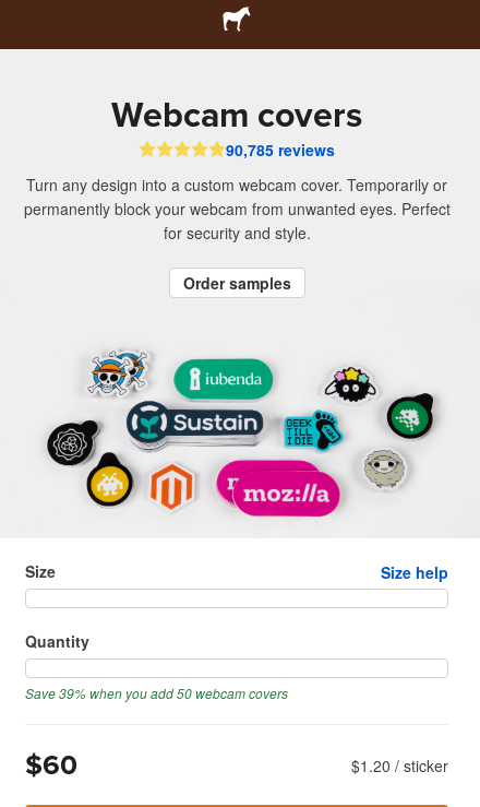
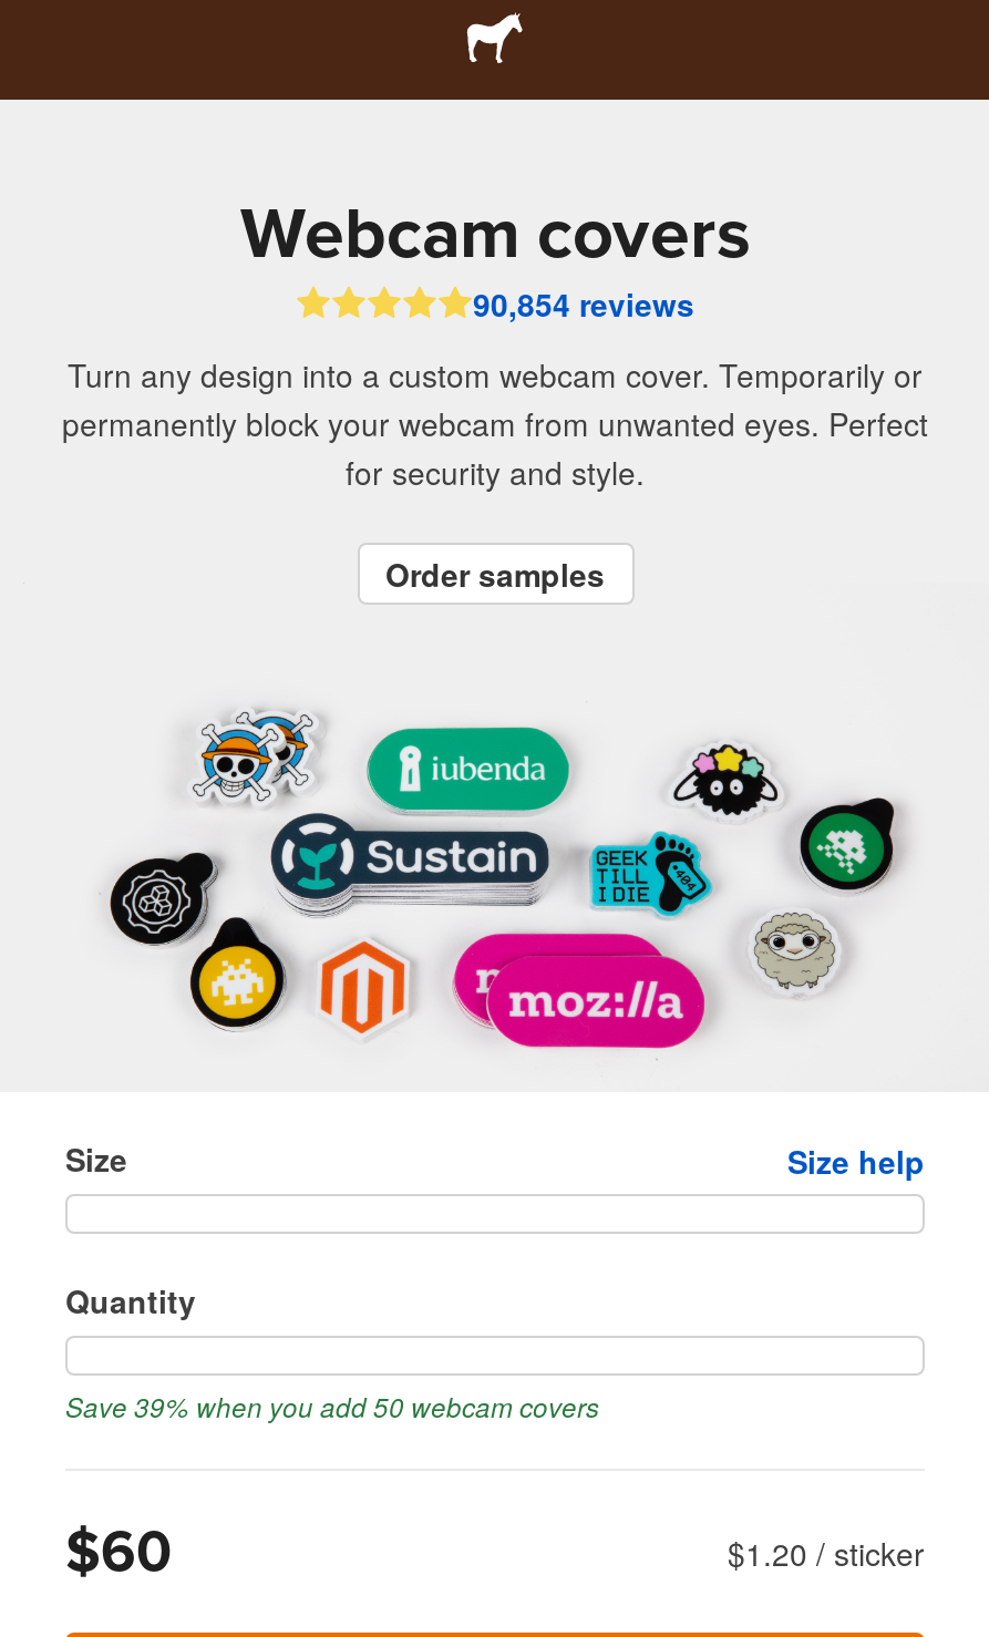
[226,139,335,161] 90,785 reviews -> [473,281,694,326] 90,854 reviews

